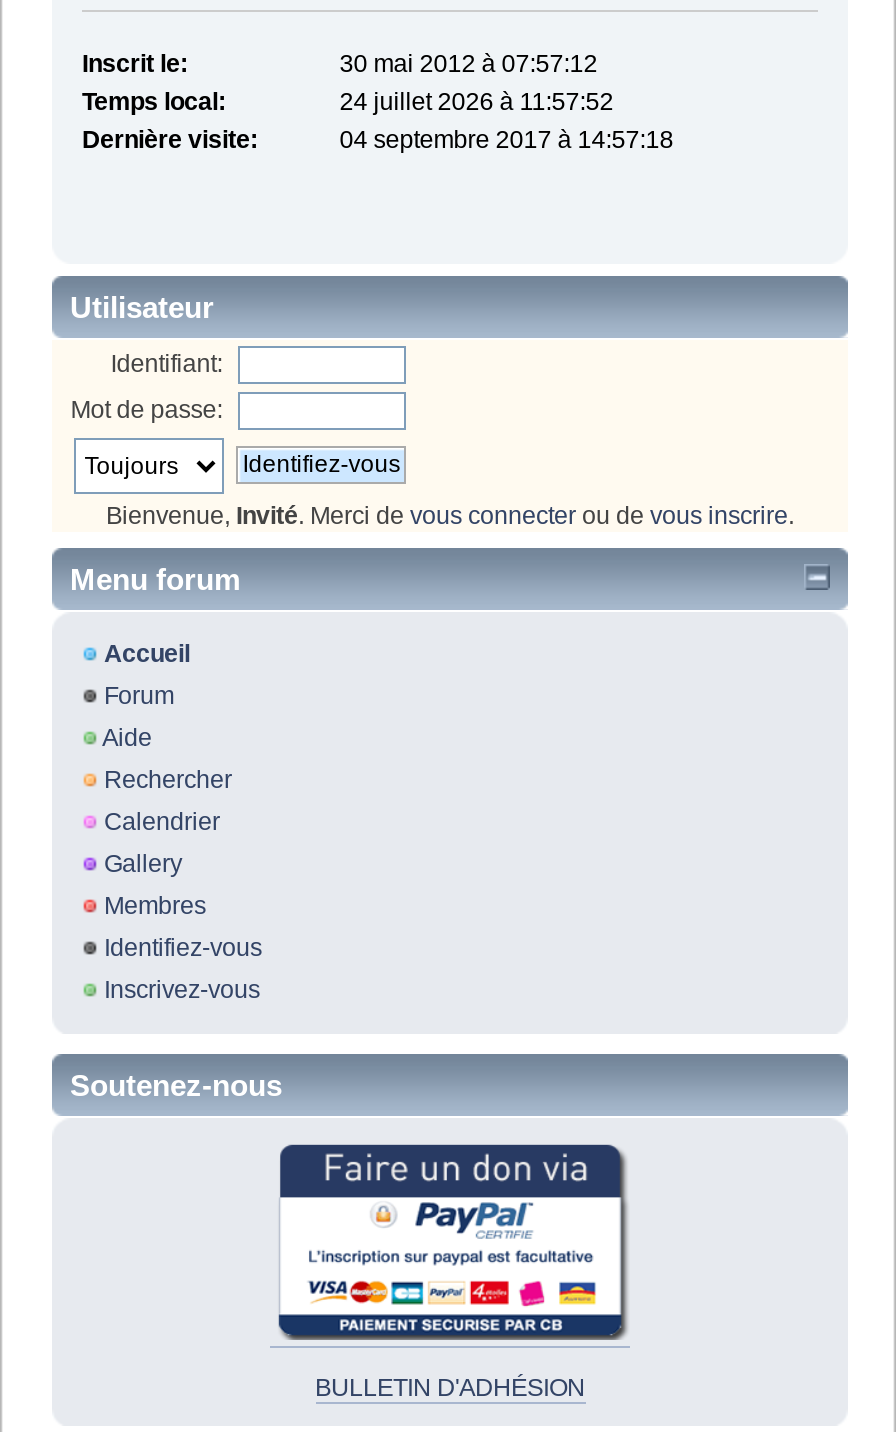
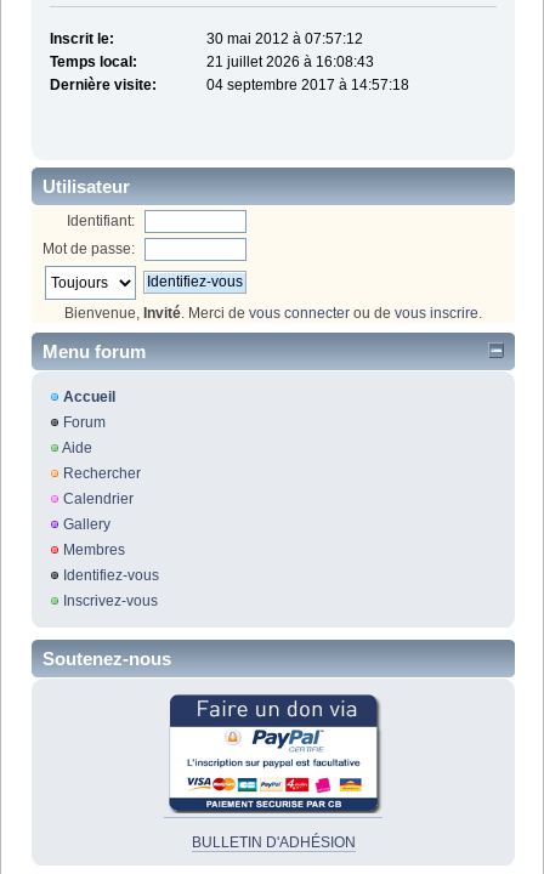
[340,89,614,117] 24 juillet 2026 à 11:57:52 -> [206,54,374,71] 21 juillet 2026 à 16:08:43

